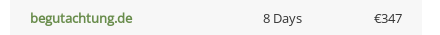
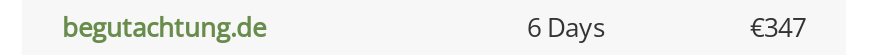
[262,9,301,27] 8 Days -> [527,9,605,45] 6 Days

